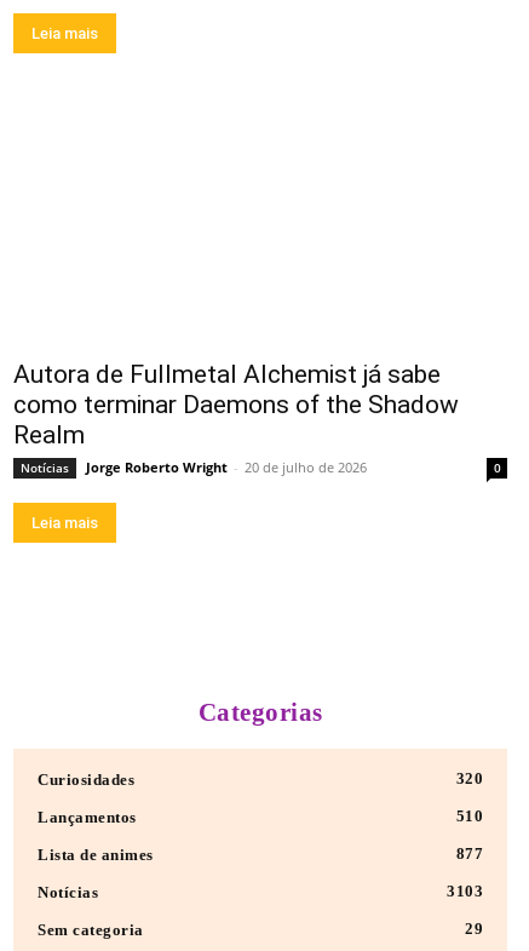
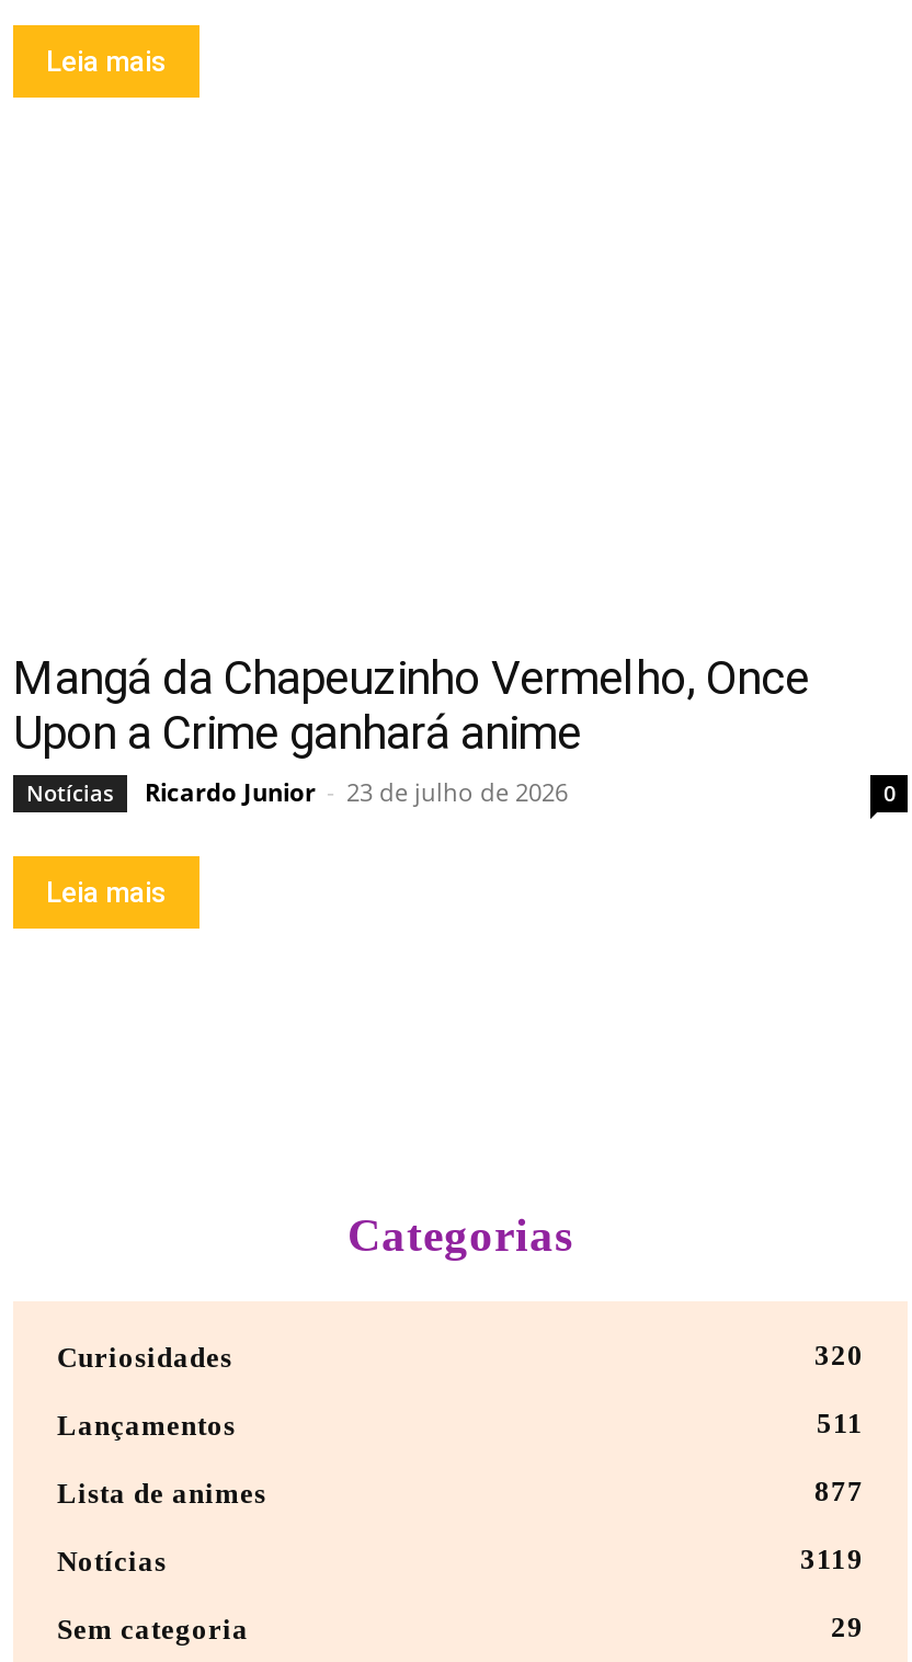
[13,359,459,449] Autora de Fullmetal Alchemist já sabe | como terminar Daemons of the Shadow | Realm -> [13,652,809,759] Mangá da Chapeuzinho Vermelho, Once | Upon a Crime ganhará anime
[86,458,367,476] Jorge Roberto Wright - 20 de julho de 2026 -> [145,774,568,807] Ricardo Junior - 23 de julho de 2026
[456,806,483,825] 510 -> [817,1406,864,1439] 511
[447,882,483,900] 3103 -> [800,1542,864,1575] 3119

